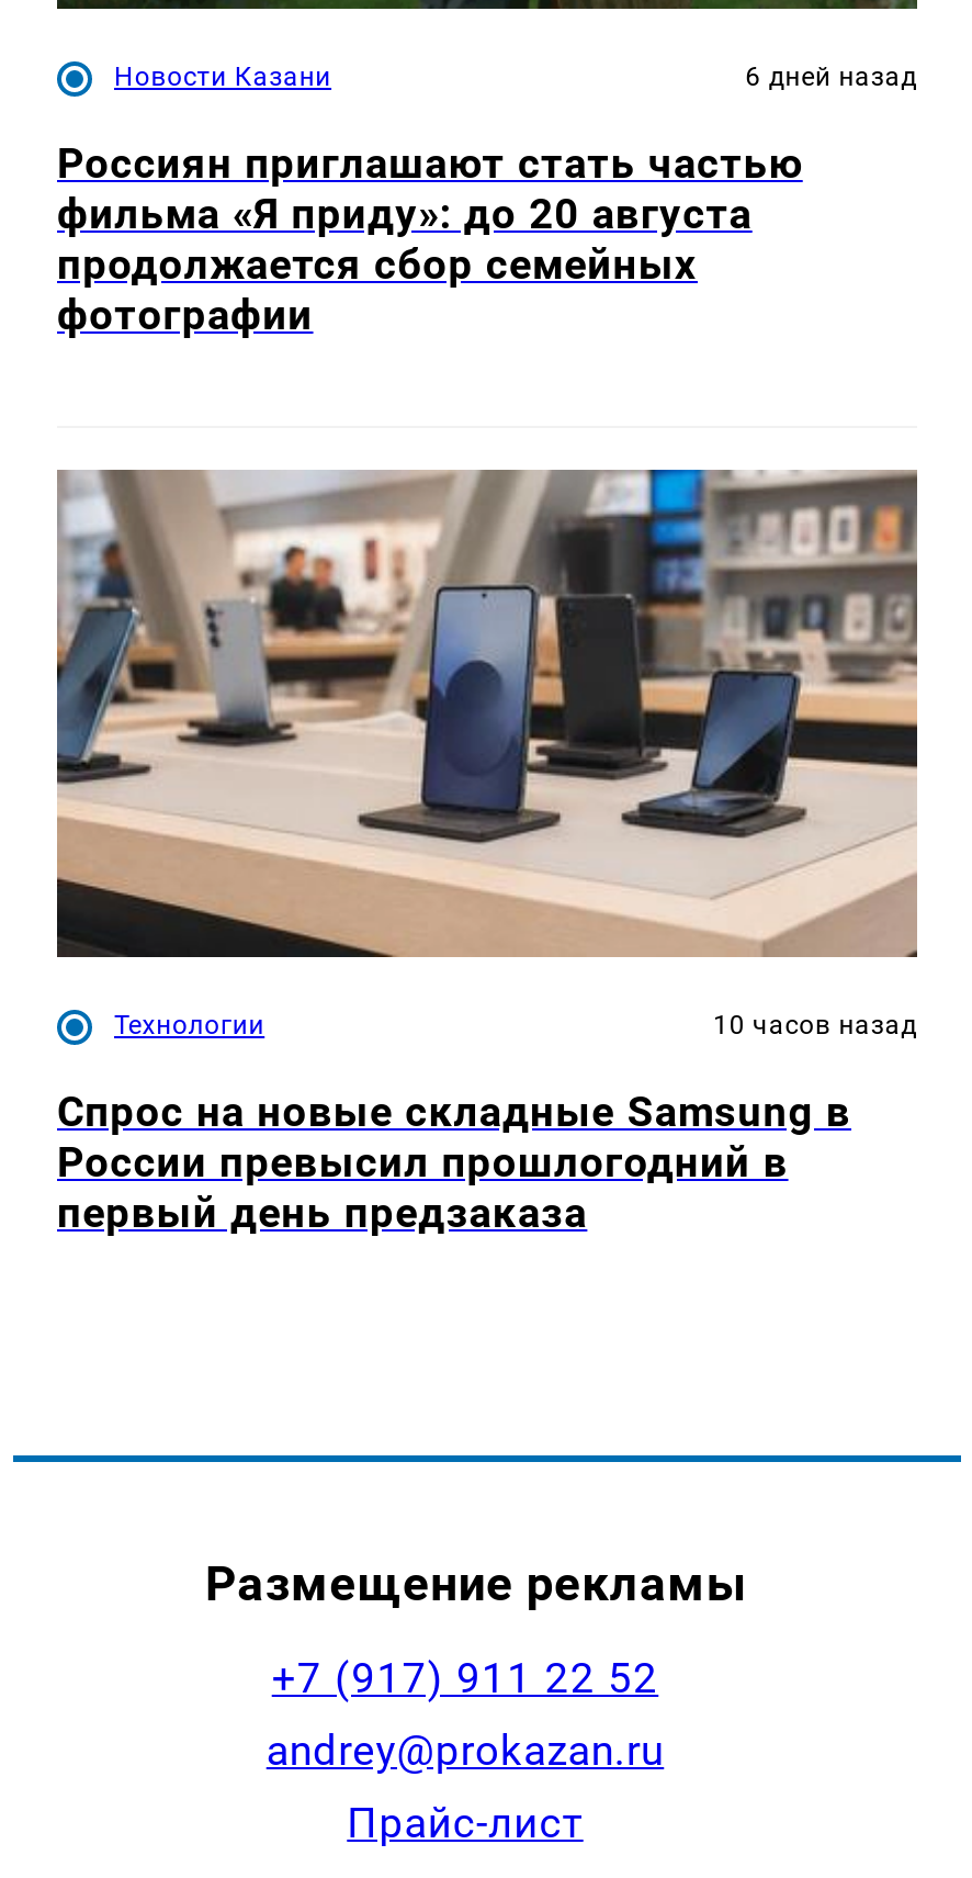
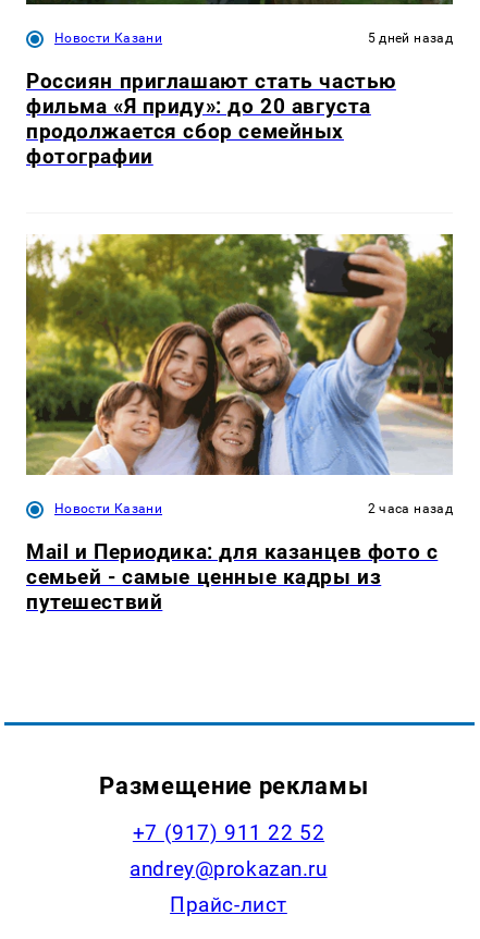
[745,62,917,93] 6 дней назад -> [368,31,453,46] 5 дней назад
[55,468,919,1040] [image] | Технологии | 10 часов назад -> [25,233,454,516] [image] | Новости Казани | 2 часа назад
[57,1086,851,1238] Спрос на новые складные Samsung в | России превысил прошлогодний в | первый день предзаказа -> [26,539,438,614] Mail и Периодика: для казанцев фото с | семьей - самые ценные кадры из | путешествий

